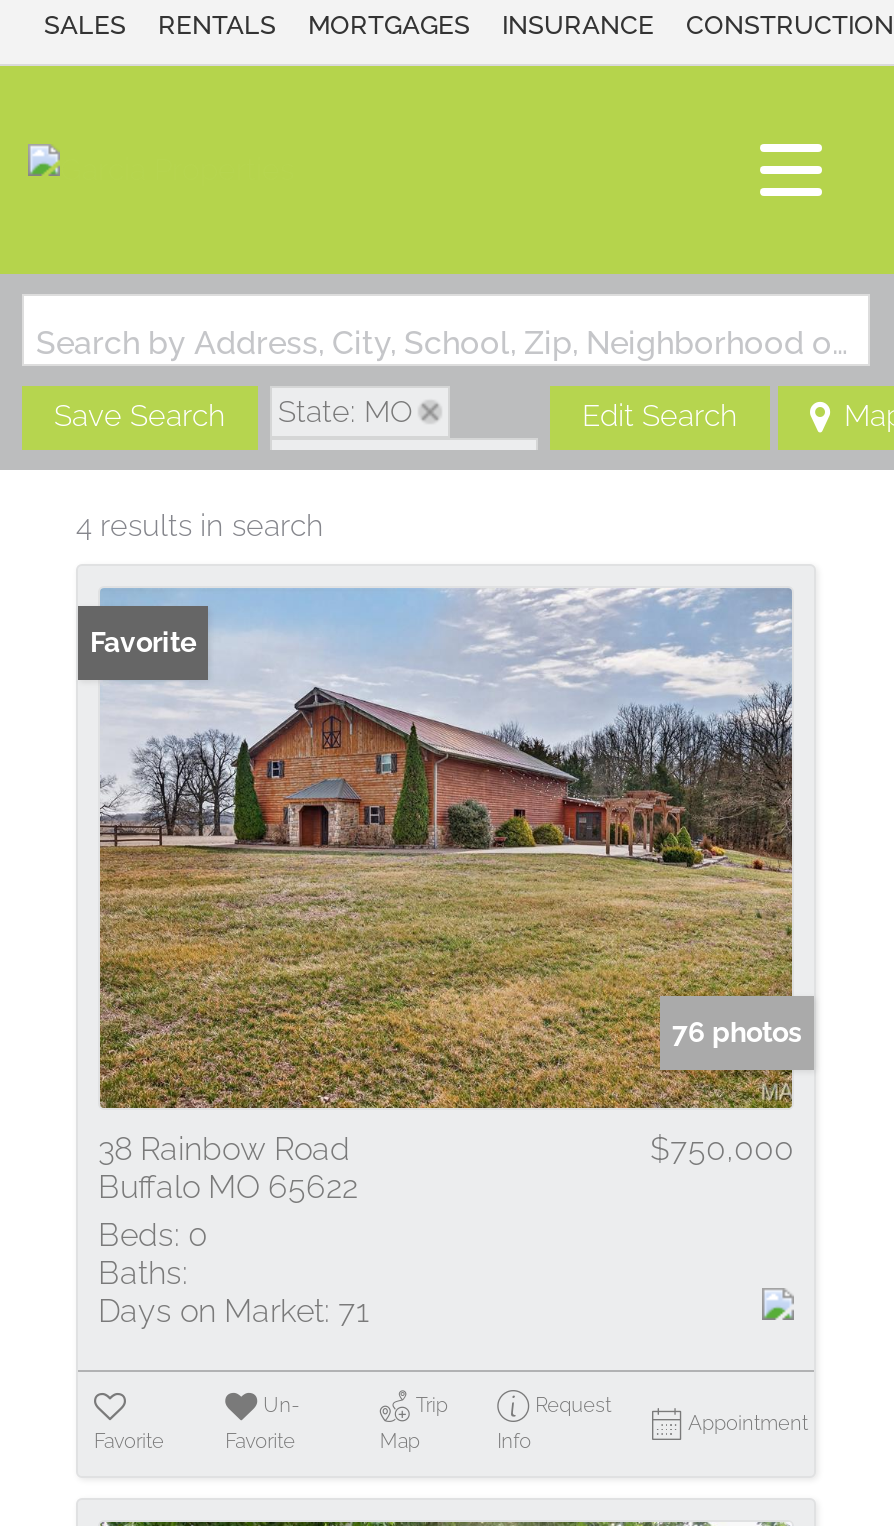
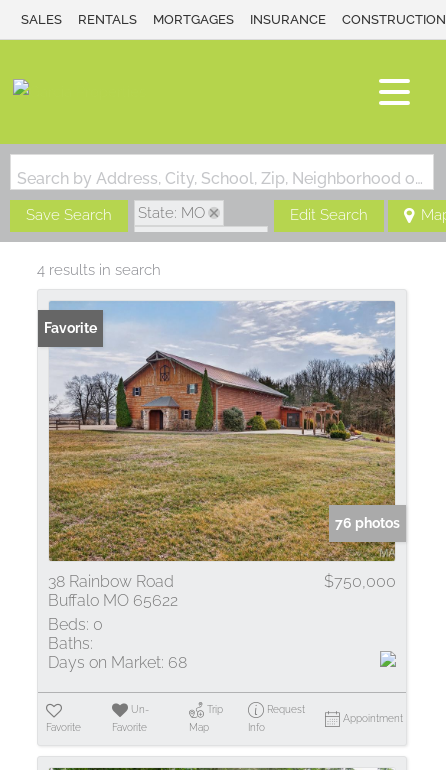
[98,1292,370,1330] Days on Market: 71 -> [48,653,187,672] Days on Market: 68

